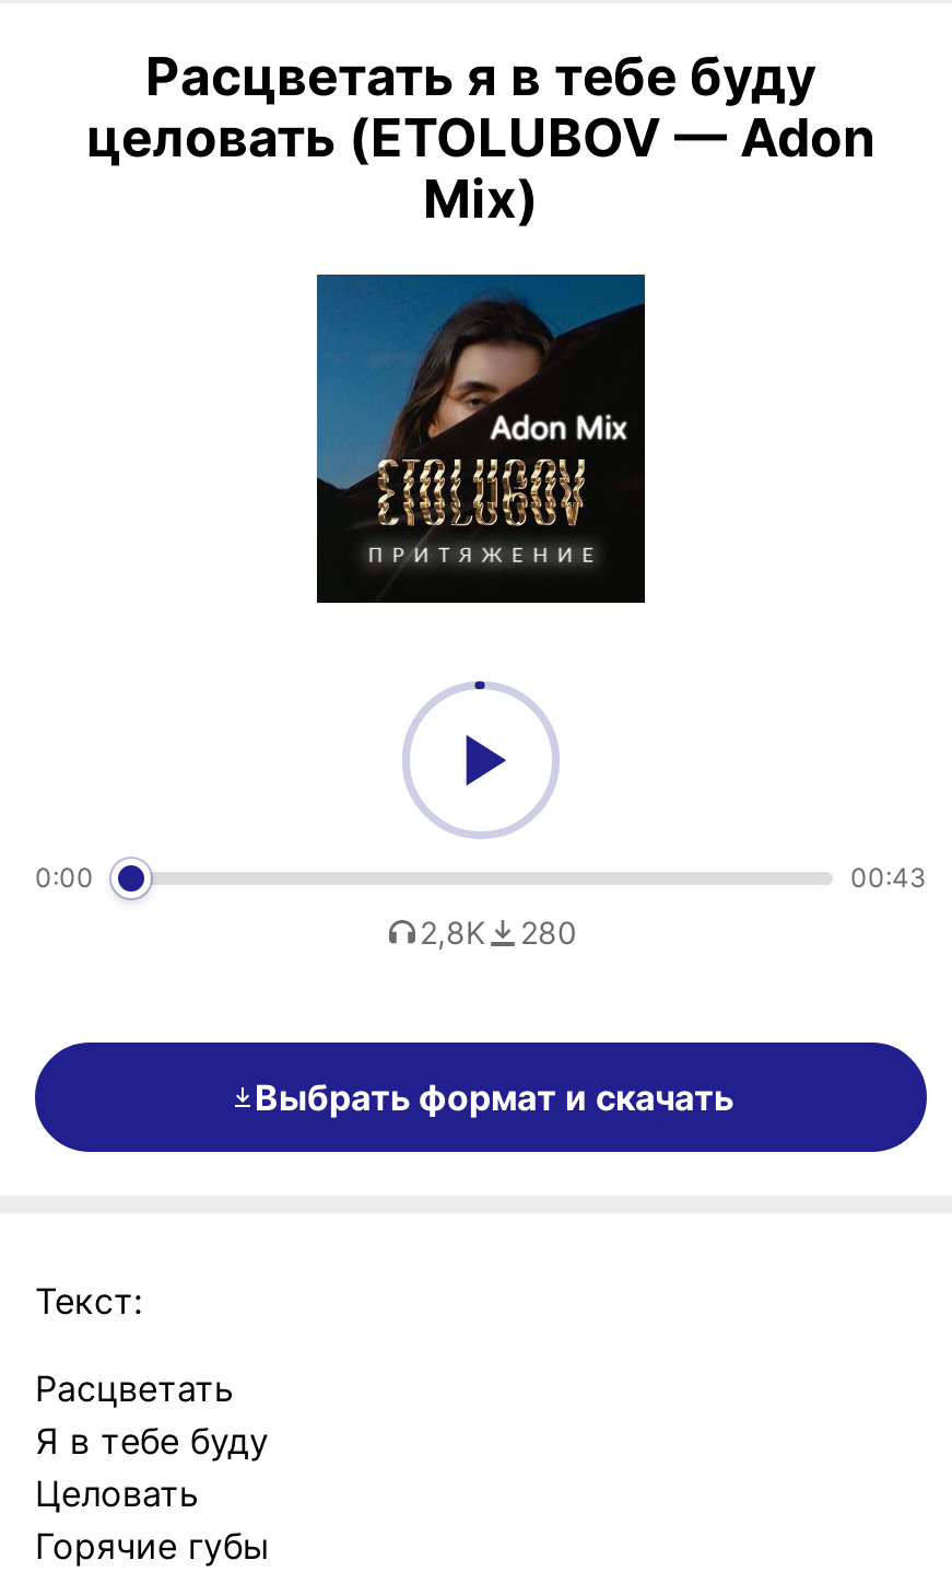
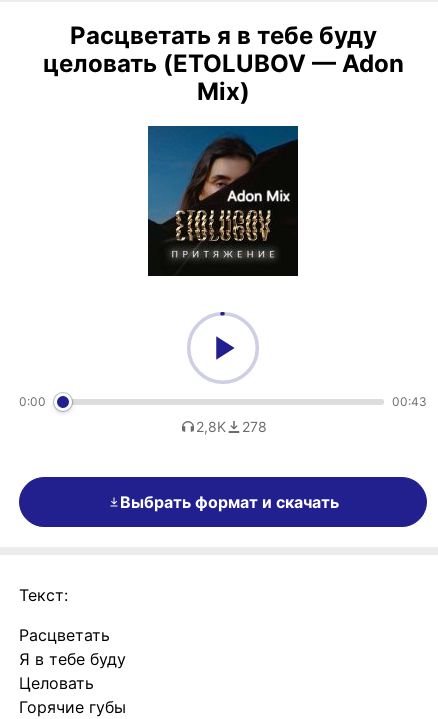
[420,913,577,951] 2,8K 280 -> [195,418,266,435] 2,8K 278

